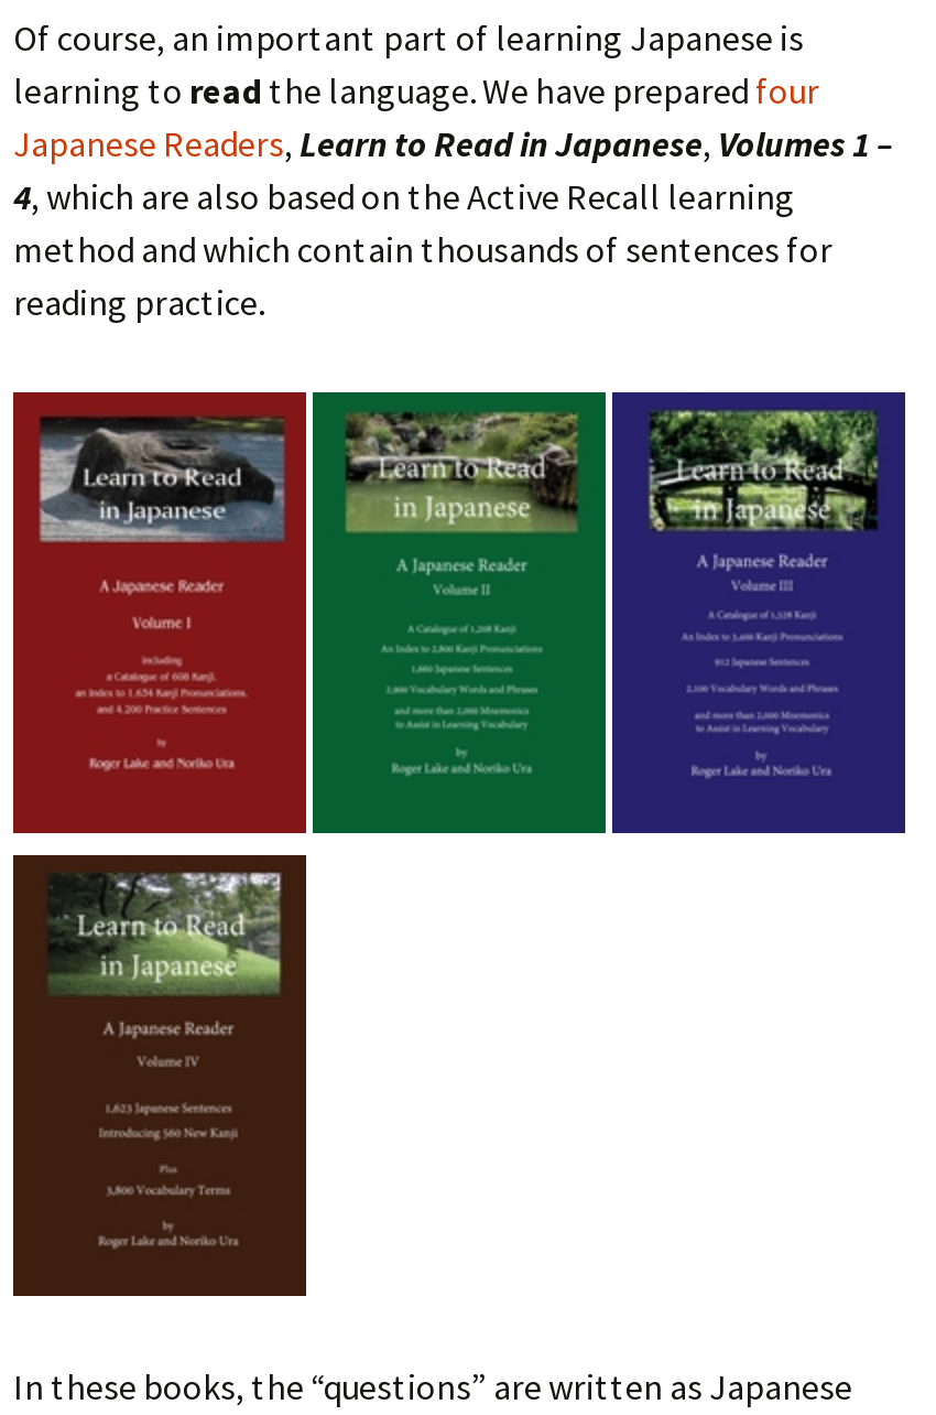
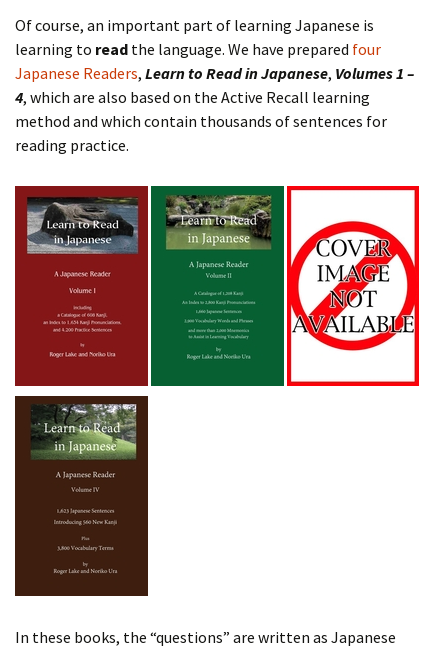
[610,390,907,835] [image] -> [286,185,420,387] [image]

